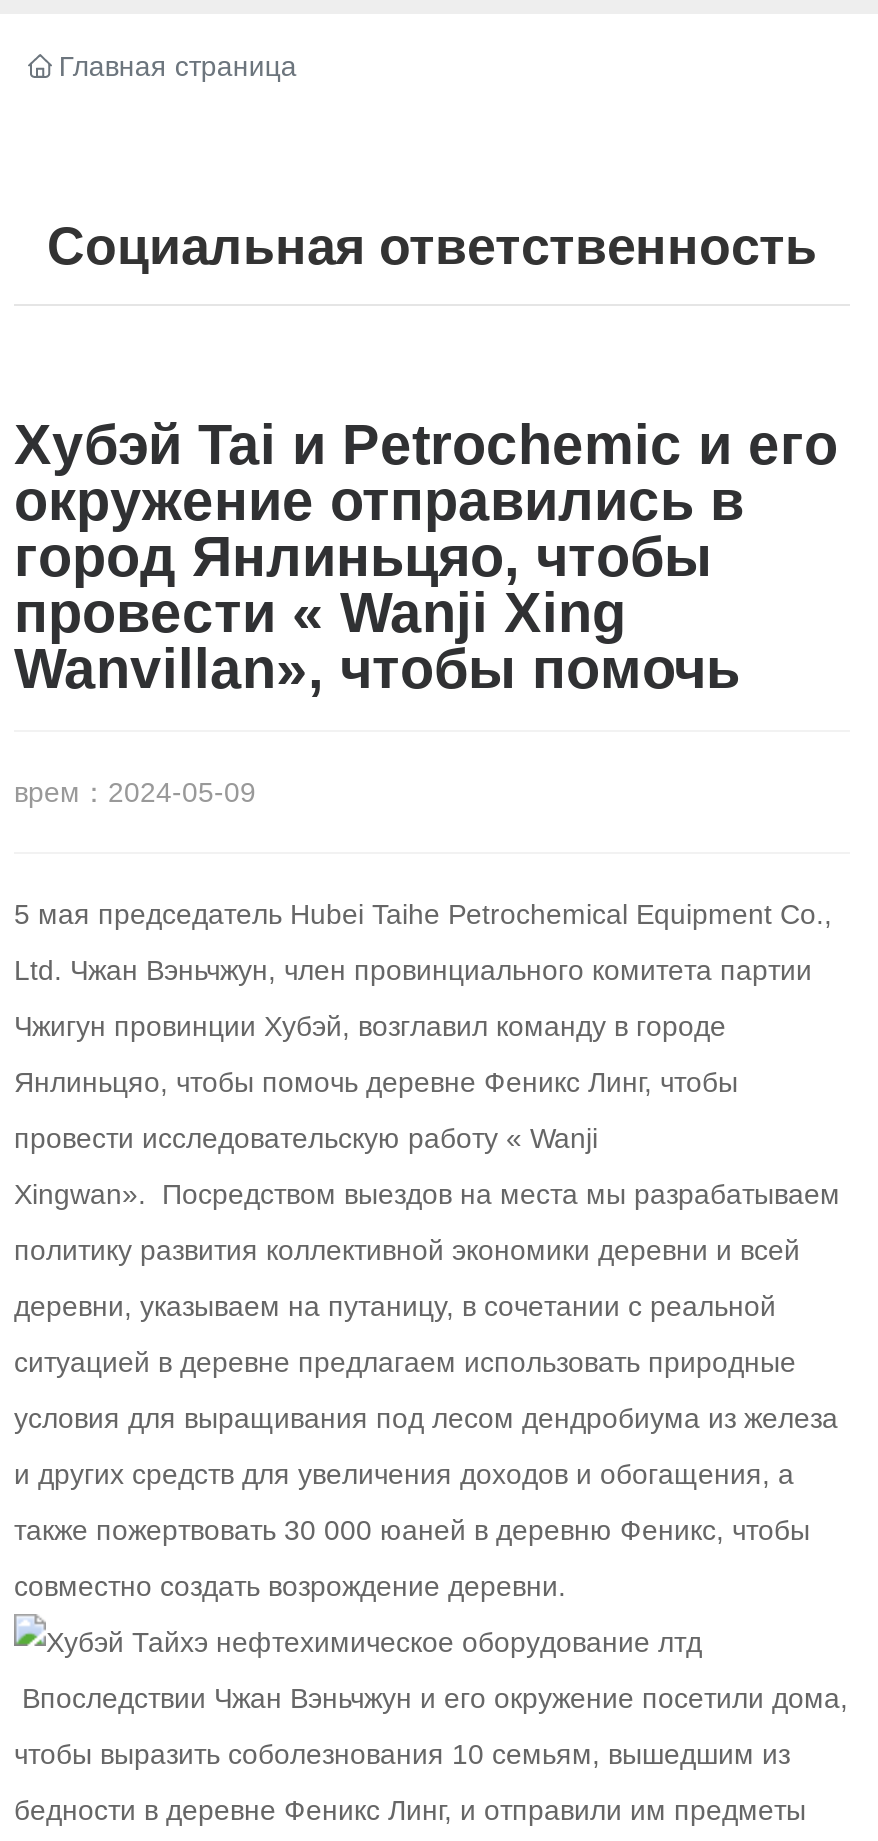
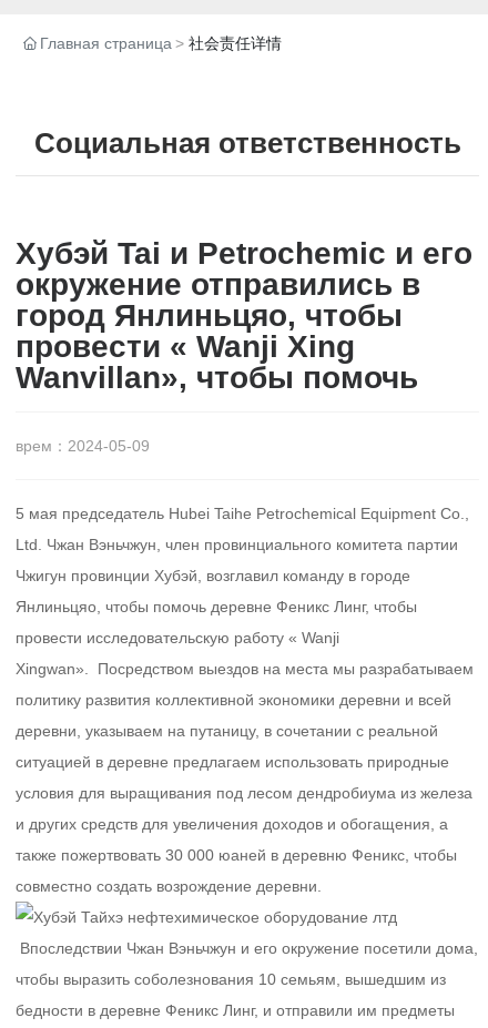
none -> [189,34,282,52] 社会责任详情

